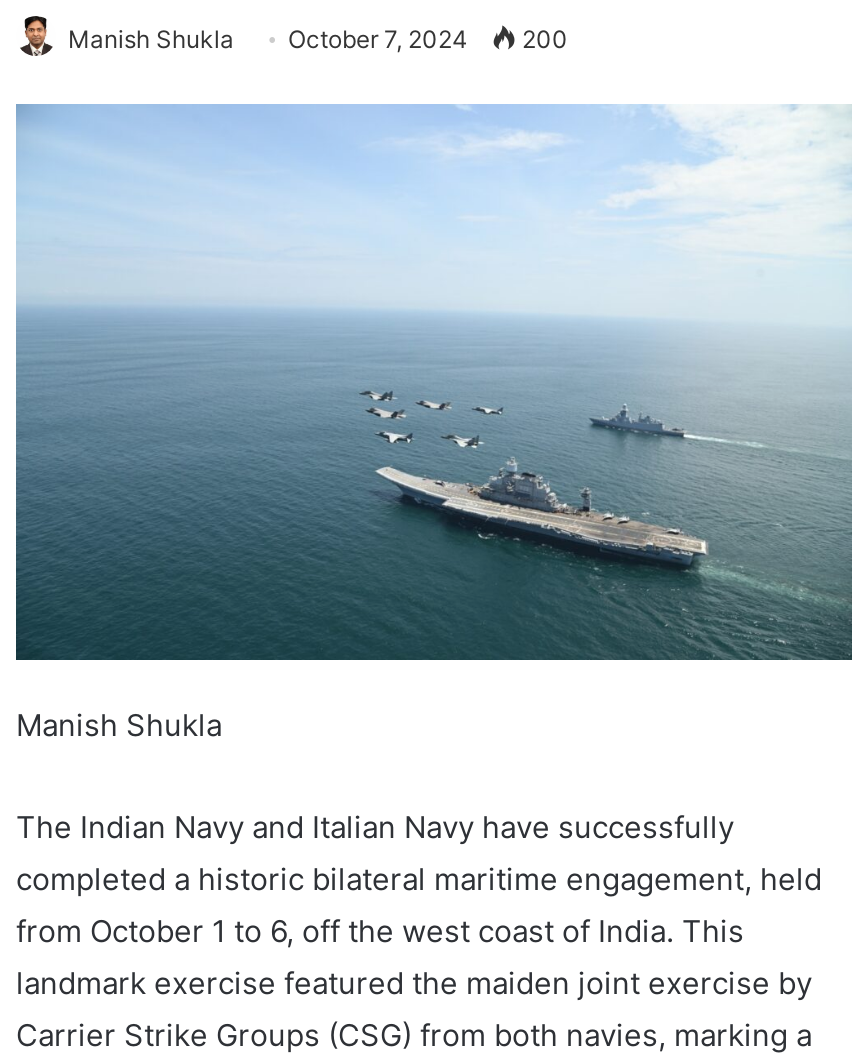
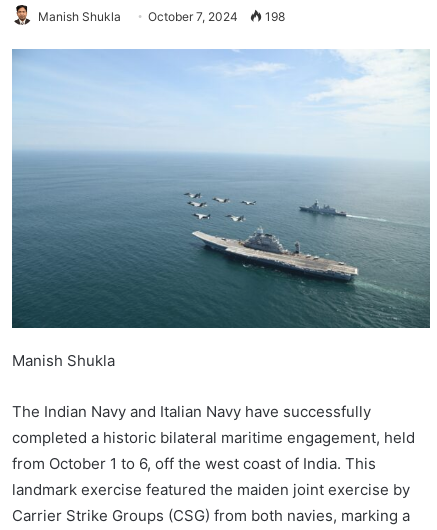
[68,24,568,54] Manish Shukla October 7, 2024 200 -> [38,9,285,24] Manish Shukla October 7, 2024 198

